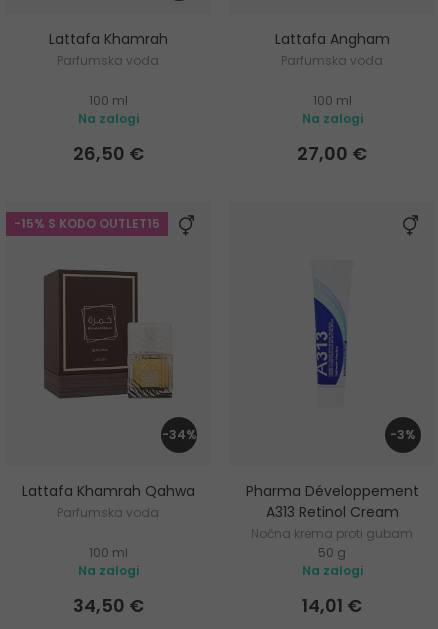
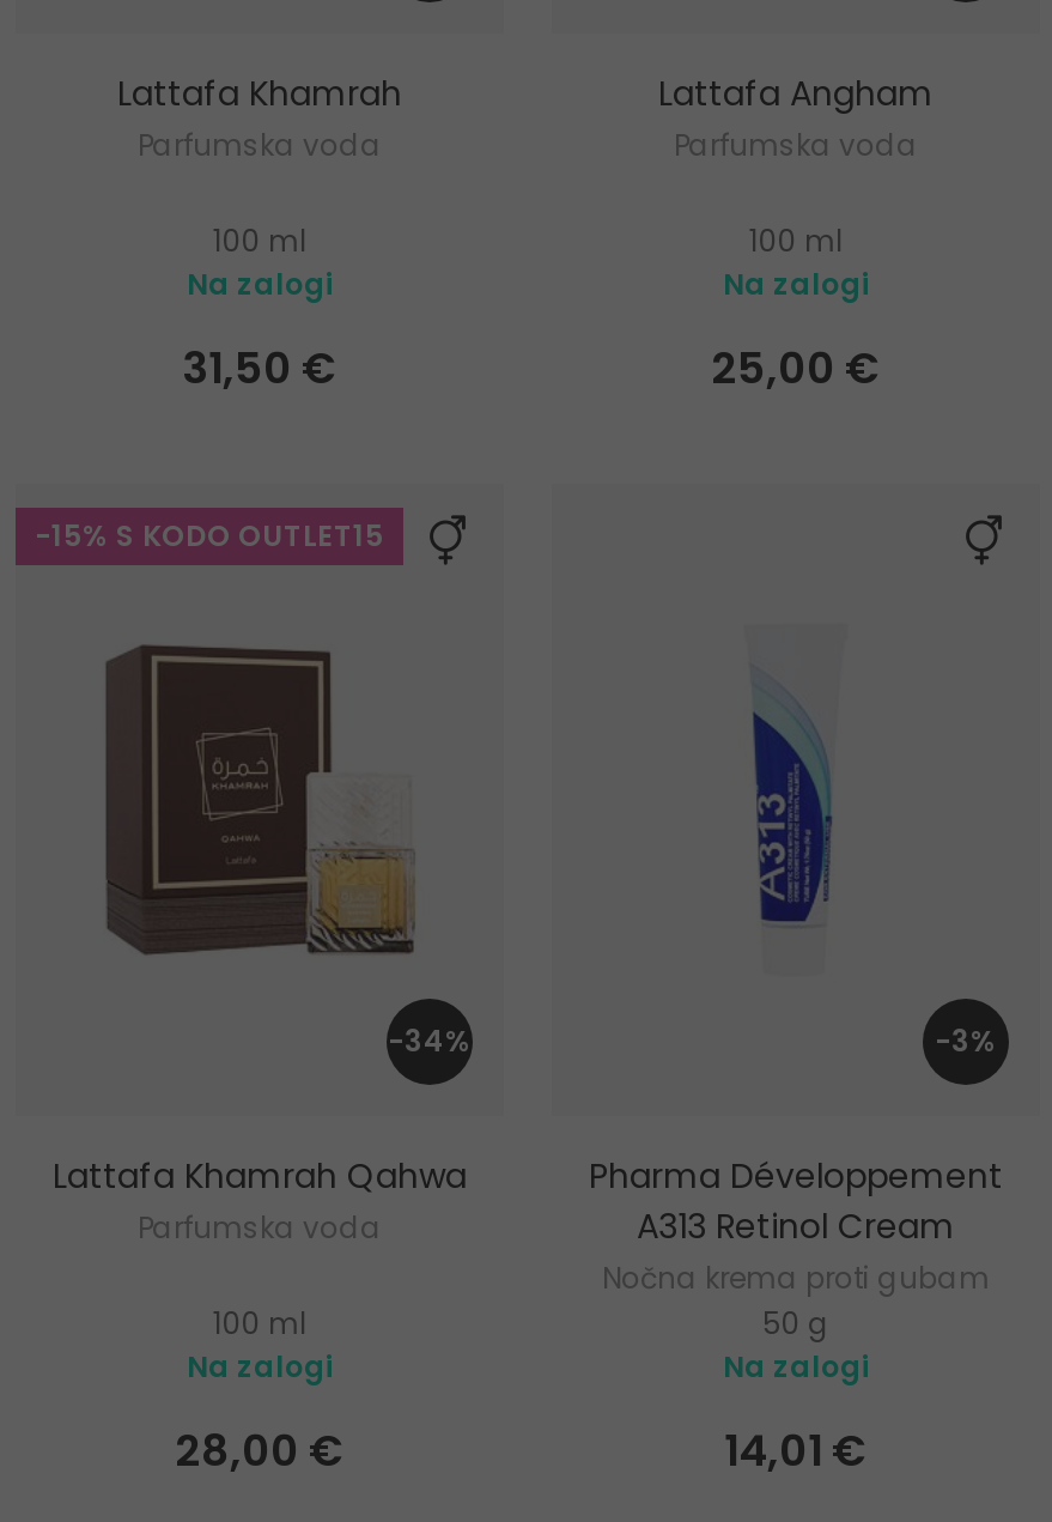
[72,141,143,166] 26,50 € -> [182,339,338,399] 31,50 €
[297,141,367,166] 27,00 € -> [711,339,881,399] 25,00 €
[72,593,143,618] 34,50 € -> [175,1421,345,1481] 28,00 €

